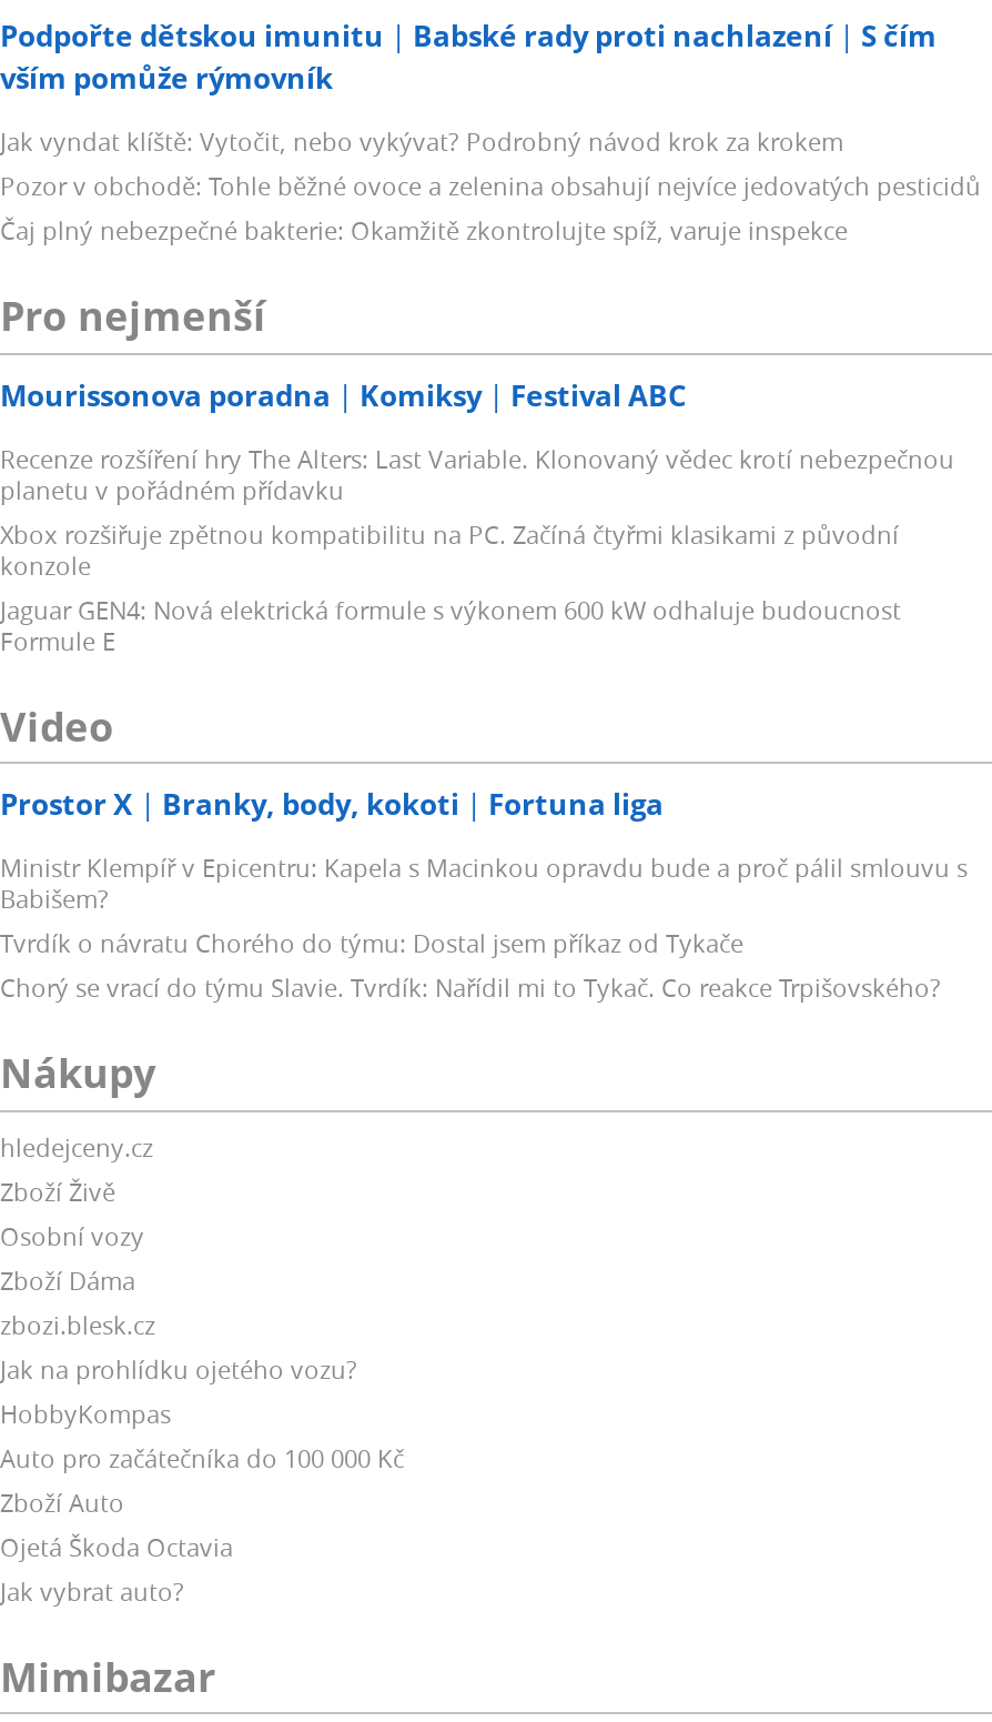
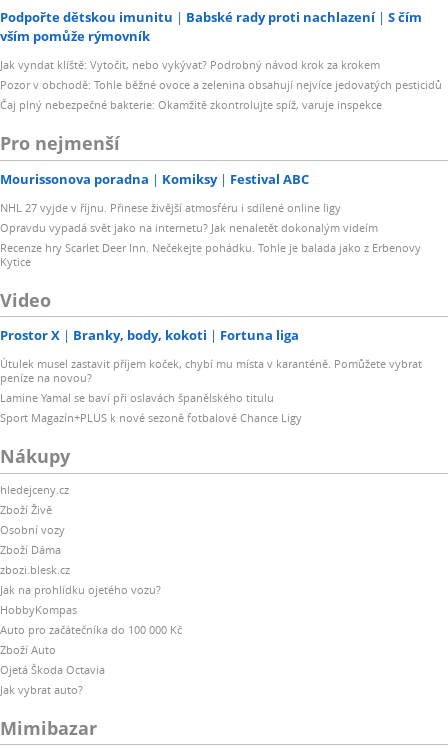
[0,441,954,656] Recenze rozšíření hry The Alters: Last Variable. Klonovaný vědec krotí nebezpečnou | planetu v pořádném přídavku | Xbox rozšiřuje zpětnou kompatibilitu na PC. Začíná čtyřmi klasikami z původní | konzole | Jaguar GEN4: Nová elektrická formule s výkonem 600 kW odhaluje budoucnost | Formule E -> [0,199,421,268] NHL 27 vyjde v říjnu. Přinese živější atmosféru i sdílené online ligy | Opravdu vypadá svět jako na internetu? Jak nenaletět dokonalým videím | Recenze hry Scarlet Deer Inn. Nečekejte pohádku. Tohle je balada jako z Erbenovy | Kytice
[0,850,968,1004] Ministr Klempíř v Epicentru: Kapela s Macinkou opravdu bude a proč pálil smlouvu s | Babišem? | Tvrdík o návratu Chorého do týmu: Dostal jsem příkaz od Tykače | Chorý se vrací do týmu Slavie. Tvrdík: Nařídil mi to Tykač. Co reakce Trpišovského? -> [0,356,422,425] Útulek musel zastavit příjem koček, chybí mu místa v karanténě. Pomůžete vybrat | peníze na novou? | Lamine Yamal se baví při oslavách španělského titulu | Sport Magazín+PLUS k nové sezoně fotbalové Chance Ligy

